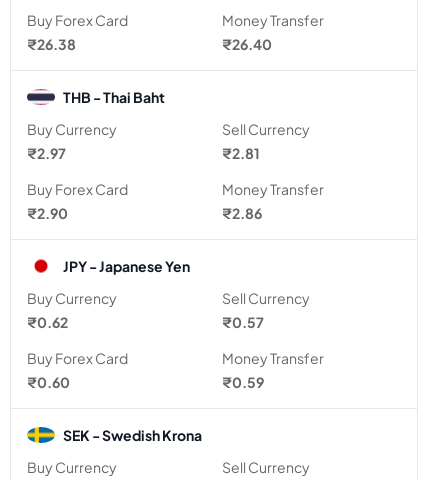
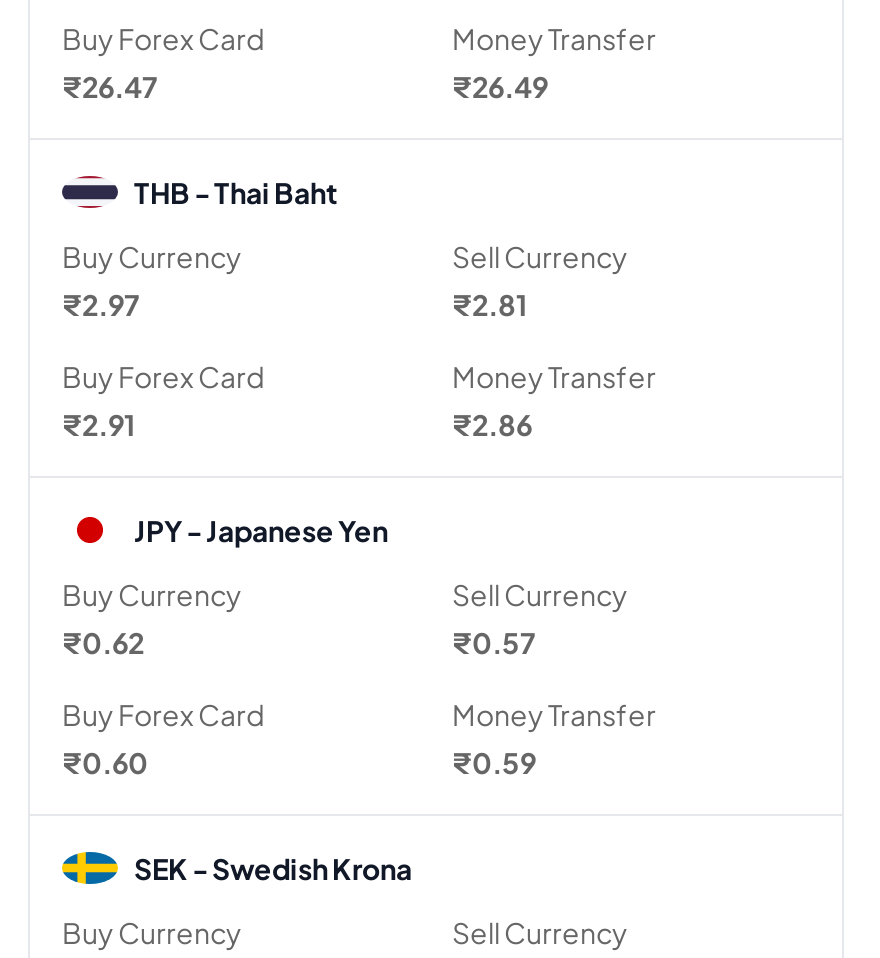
[27,35,76,53] ₹26.38 -> [62,69,158,105] ₹26.47
[222,35,272,53] ₹26.40 -> [452,69,548,105] ₹26.49
[27,204,68,222] ₹2.90 -> [62,407,136,443] ₹2.91

